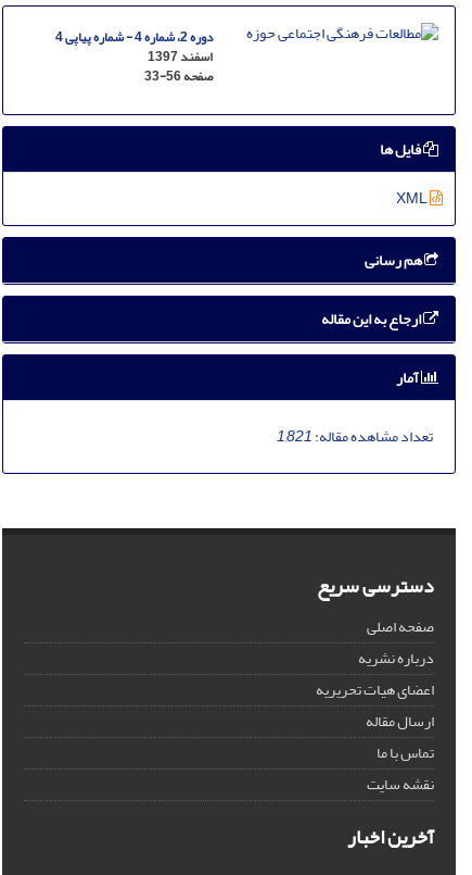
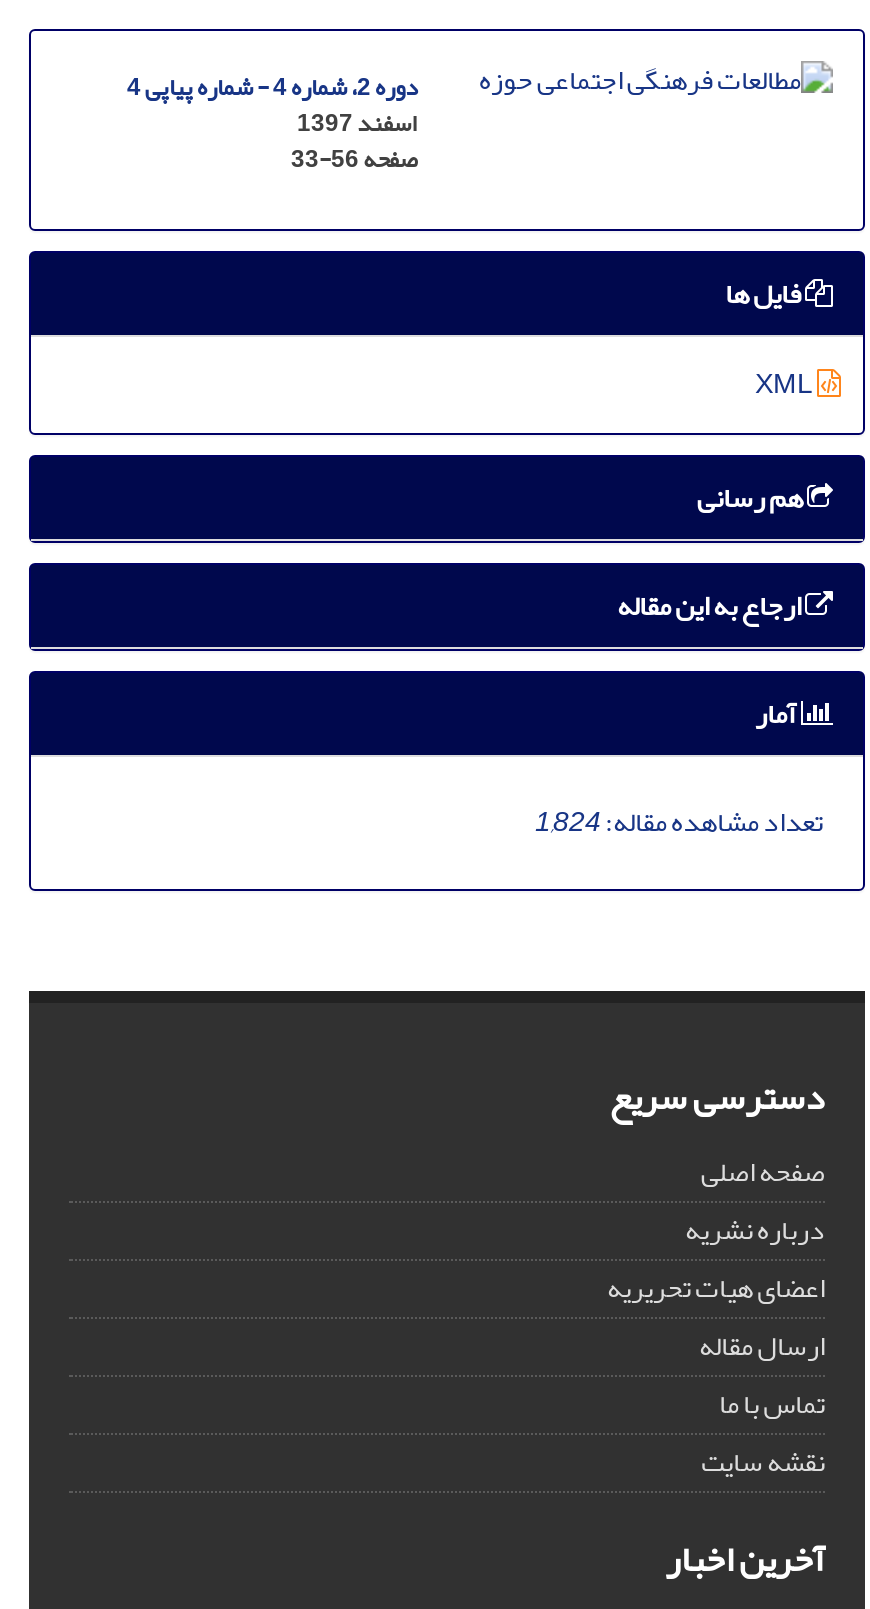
[277,422,433,451] تعداد مشاهده مقاله:1,821 -> [535,795,823,849] تعداد مشاهده مقاله:1,824

